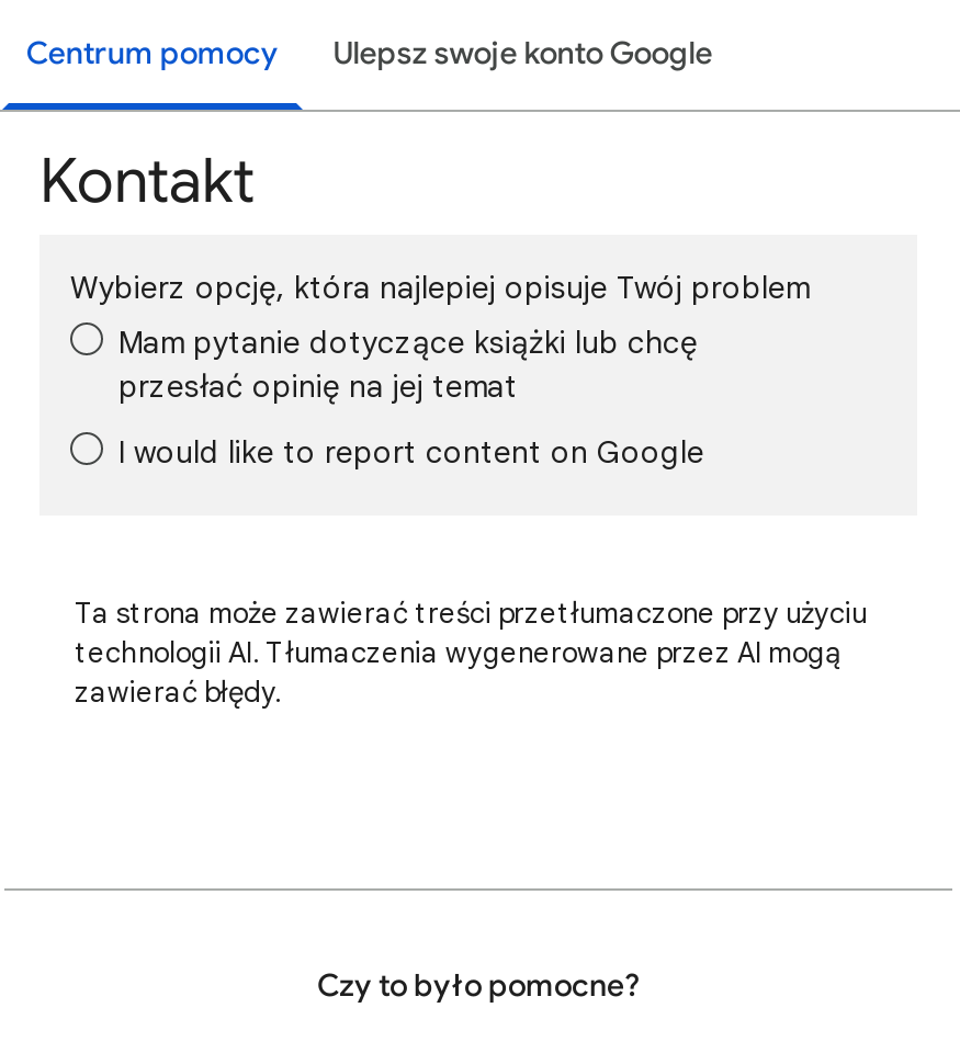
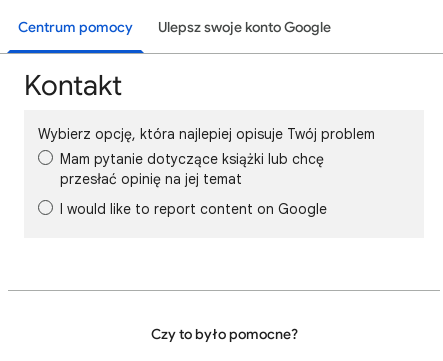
[75,594,867,711] Ta strona może zawierać treści przetłumaczone przy użyciu | technologii AI. Tłumaczenia wygenerowane przez AI mogą | zawierać błędy. -> none

